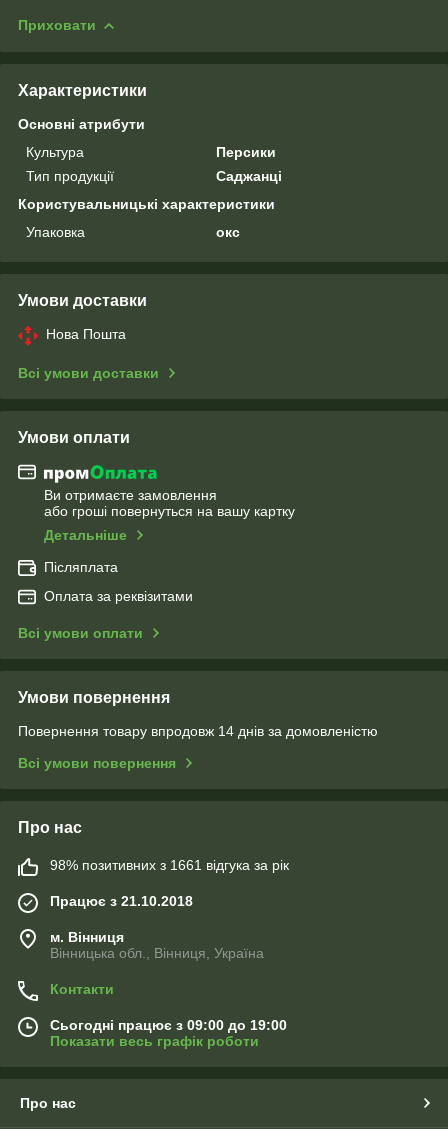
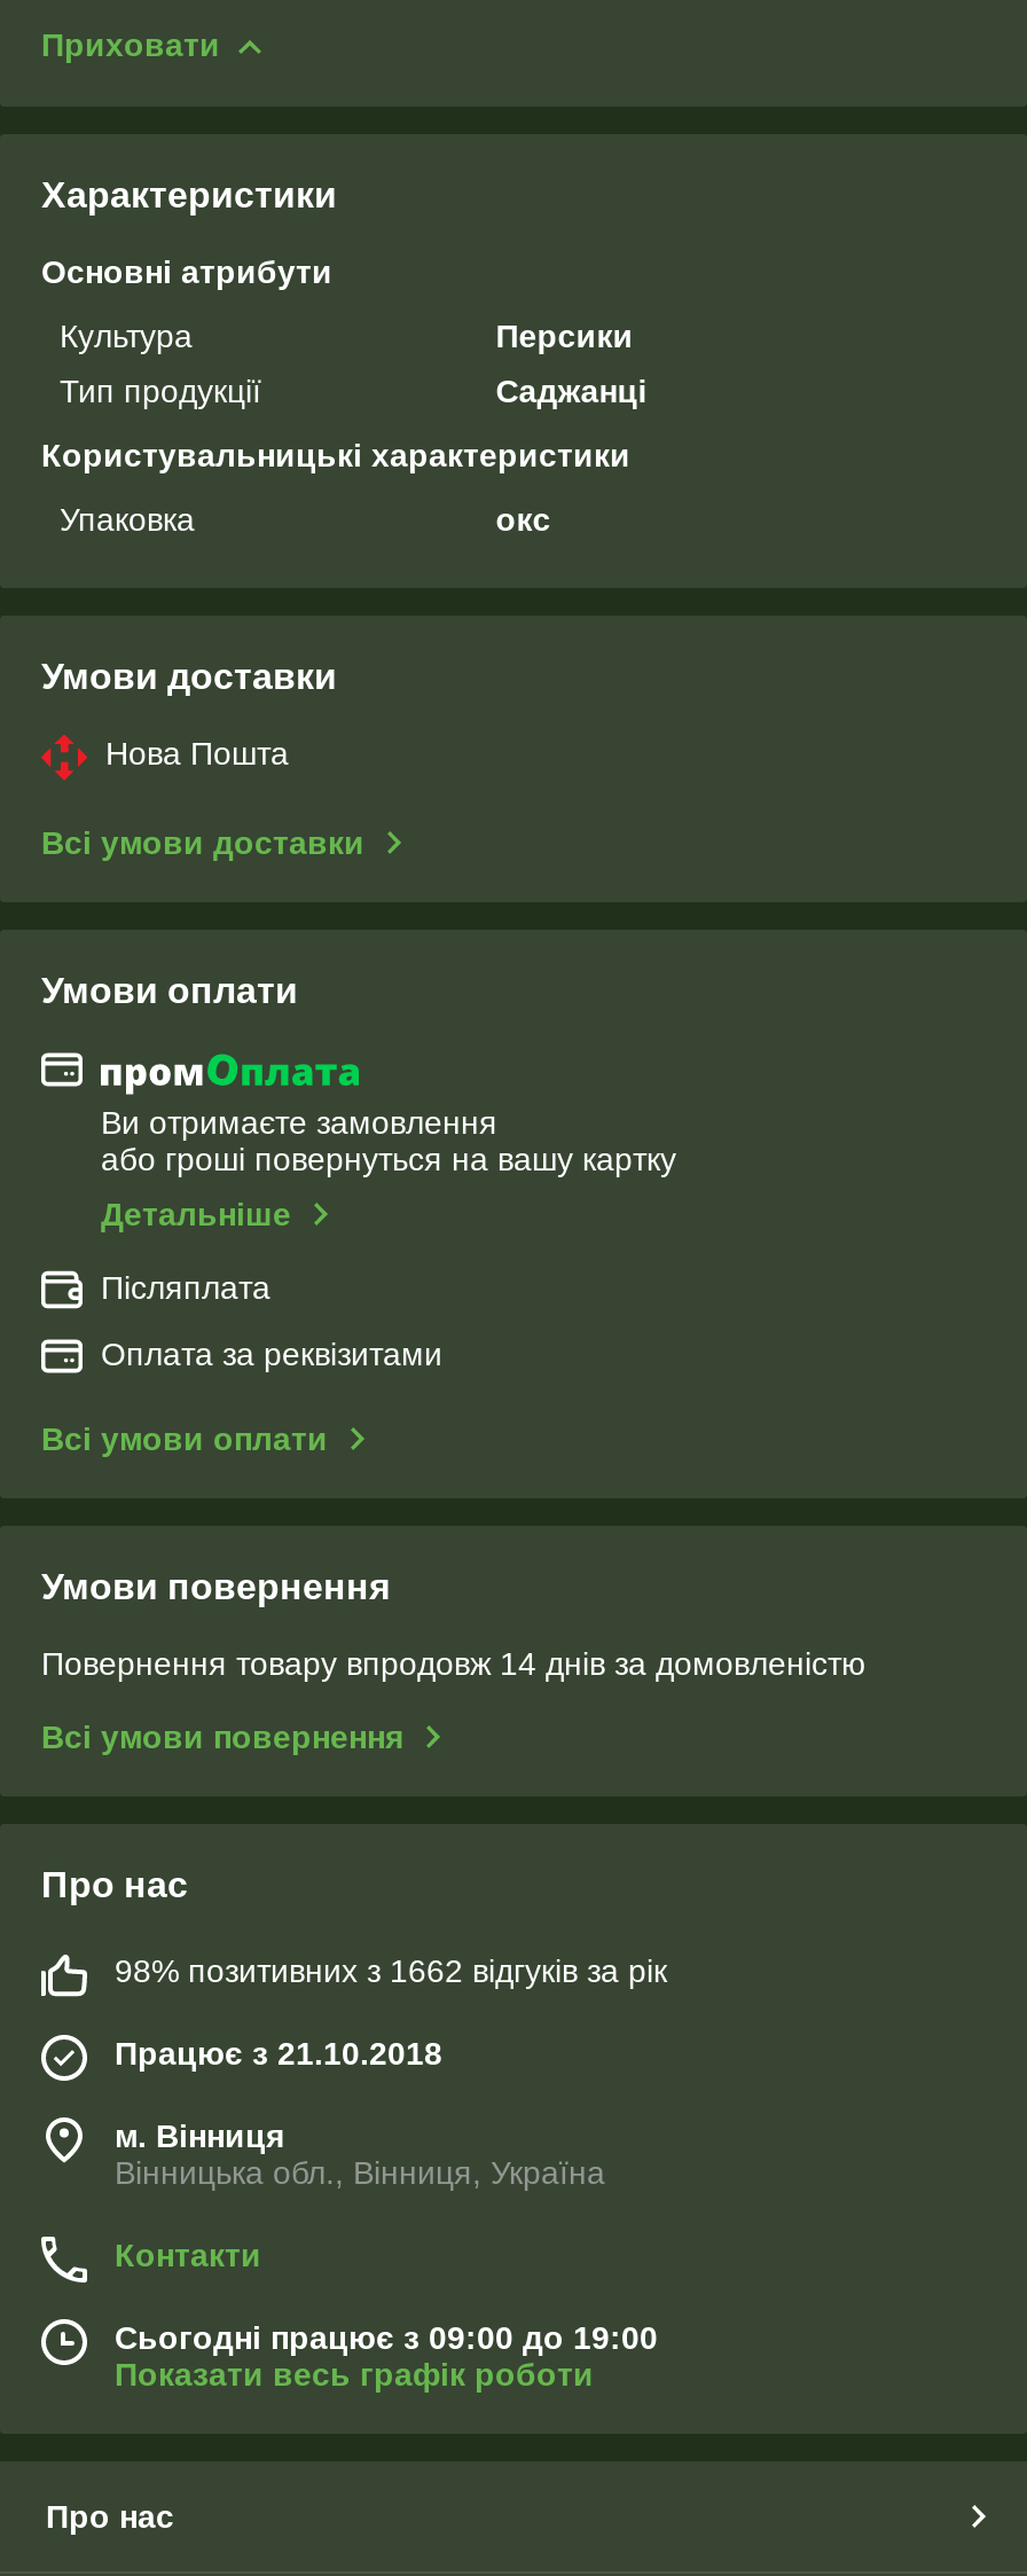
[50,857,289,873] 98% позитивних з 1661 відгука за рік -> [115,1953,667,1989] 98% позитивних з 1662 відгуків за рік

